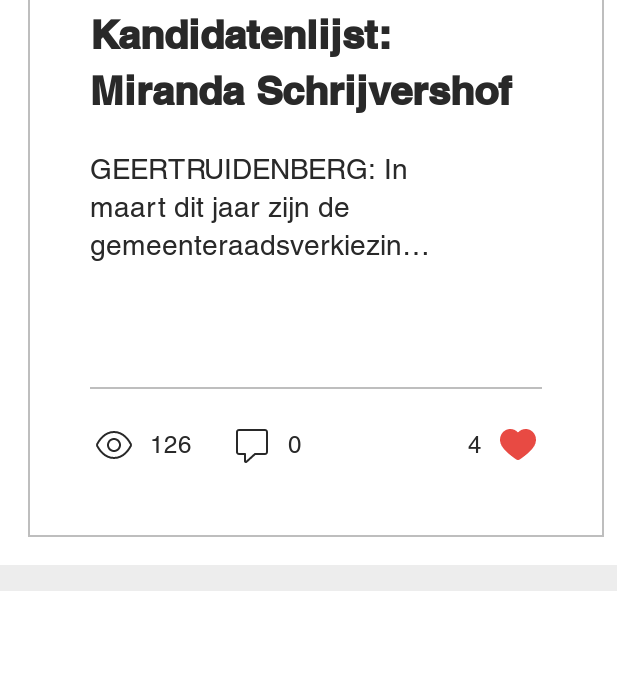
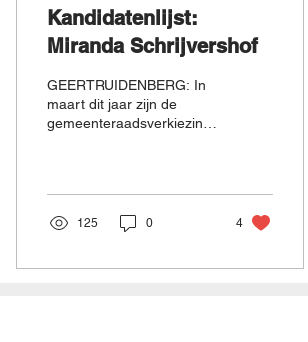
[150,431,192,459] 126 -> [77,216,98,230] 125

